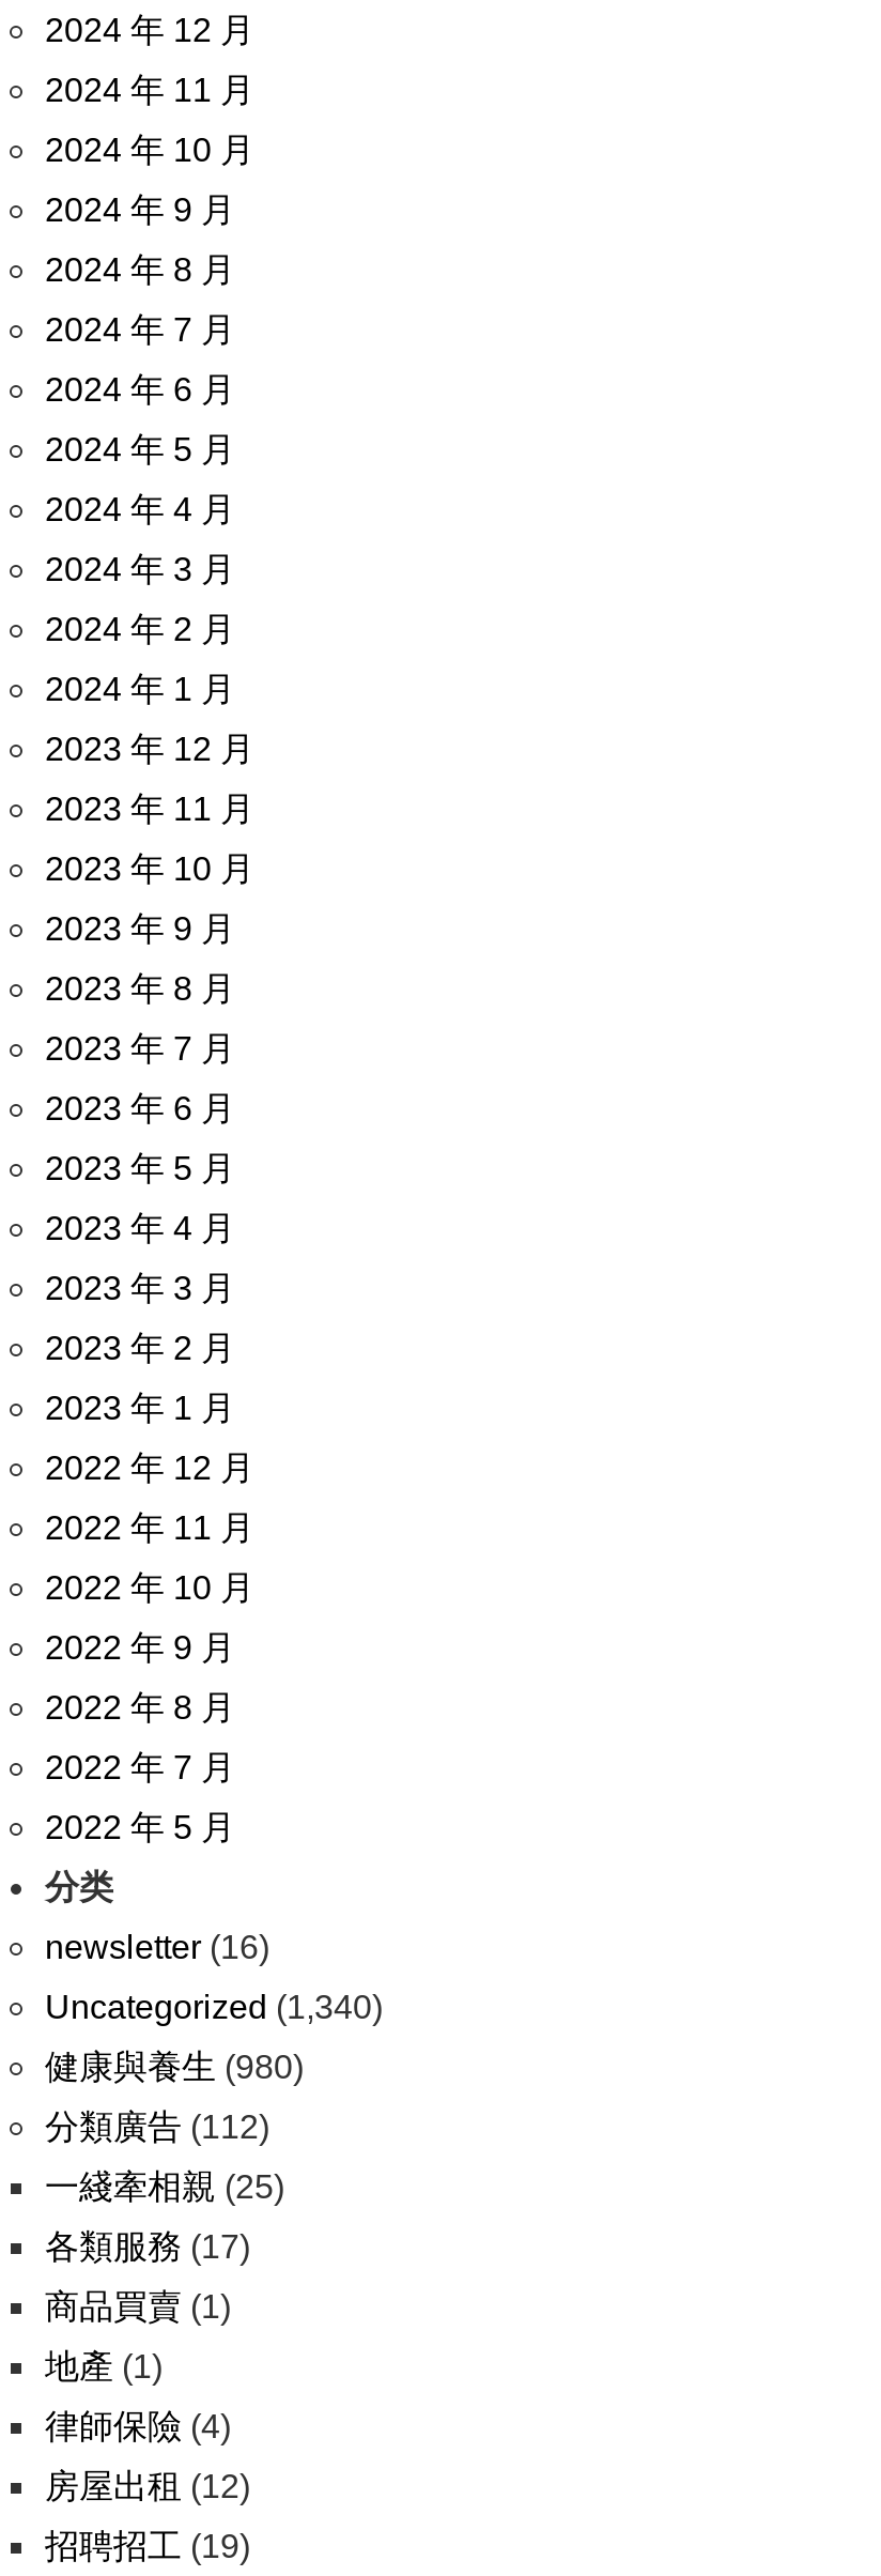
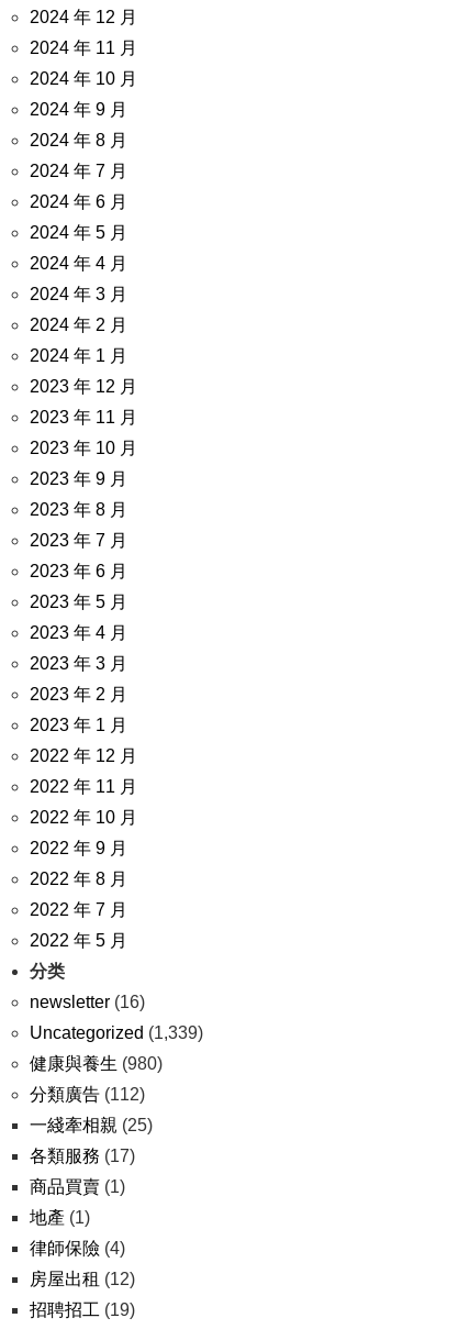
[45,1989,383,2025] Uncategorized (1,340) -> [30,1023,203,1042] Uncategorized (1,339)

